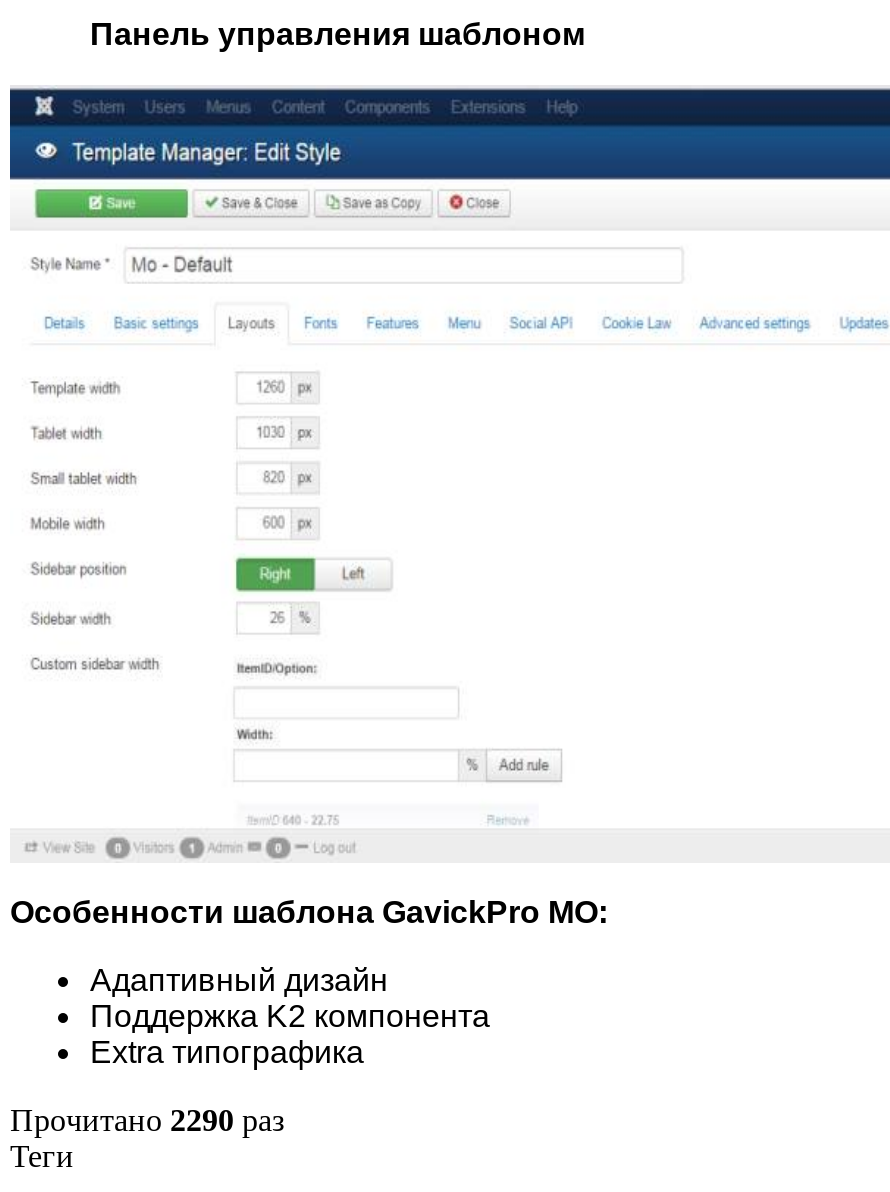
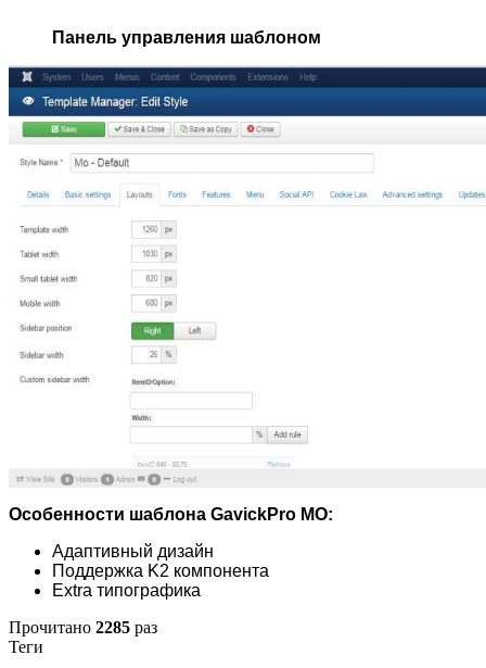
[10,1103,284,1137] Прочитано 2290 раз -> [9,618,157,636] Прочитано 2285 раз

